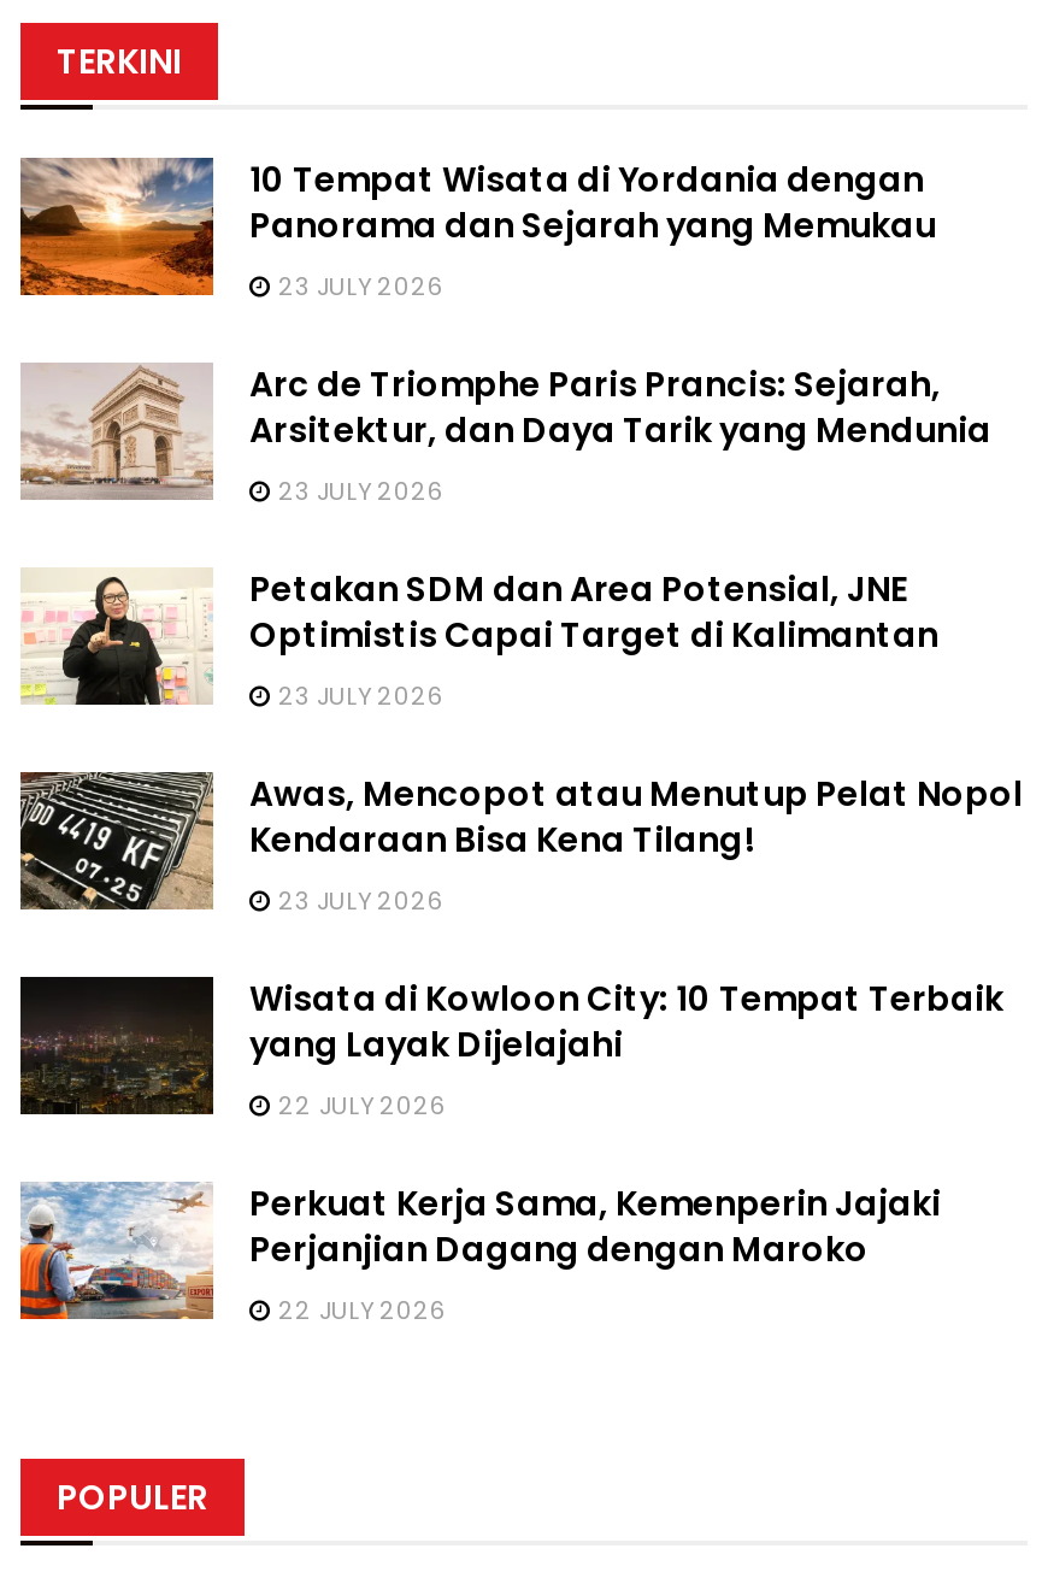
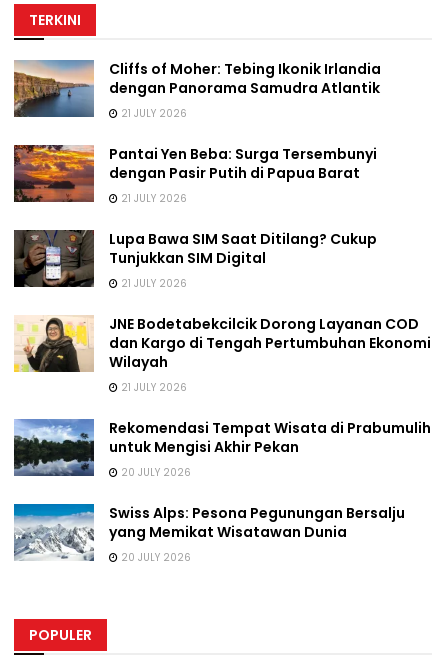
[18,154,936,304] [image] | 10 Tempat Wisata di Yordania dengan | Panorama dan Sejarah yang Memukau | 23 JULY 2026 -> [14,58,381,120] [image] | Cliffs of Moher: Tebing Ikonik Irlandia | dengan Panorama Samudra Atlantik | 21 JULY 2026
[18,359,991,508] [image] | Arc de Triomphe Paris Prancis: Sejarah, | Arsitektur, dan Daya Tarik yang Mendunia | 23 JULY 2026 -> [13,143,377,205] [image] | Pantai Yen Beba: Surga Tersembunyi | dengan Pasir Putih di Papua Barat | 21 JULY 2026
[20,564,938,713] [image] | Petakan SDM dan Area Potensial, JNE | Optimistis Capai Target di Kalimantan | 23 JULY 2026 -> [13,228,377,290] [image] | Lupa Bawa SIM Saat Ditilang? Cukup | Tunjukkan SIM Digital | 21 JULY 2026
[18,769,1023,918] [image] | Awas, Mencopot atau Menutup Pelat Nopol | Kendaraan Bisa Kena Tilang! | 23 JULY 2026 -> [13,313,431,394] [image] | JNE Bodetabekcilcik Dorong Layanan COD | dan Kargo di Tengah Pertumbuhan Ekonomi | Wilayah | 21 JULY 2026
[18,973,1003,1123] [image] | Wisata di Kowloon City: 10 Tempat Terbaik | yang Layak Dijelajahi | 22 JULY 2026 -> [13,417,431,479] [image] | Rekomendasi Tempat Wisata di Prabumulih | untuk Mengisi Akhir Pekan | 20 JULY 2026
[18,1178,941,1327] [image] | Perkuat Kerja Sama, Kemenperin Jajaki | Perjanjian Dagang dengan Maroko | 22 JULY 2026 -> [13,502,405,564] [image] | Swiss Alps: Pesona Pegunungan Bersalju | yang Memikat Wisatawan Dunia | 20 JULY 2026

